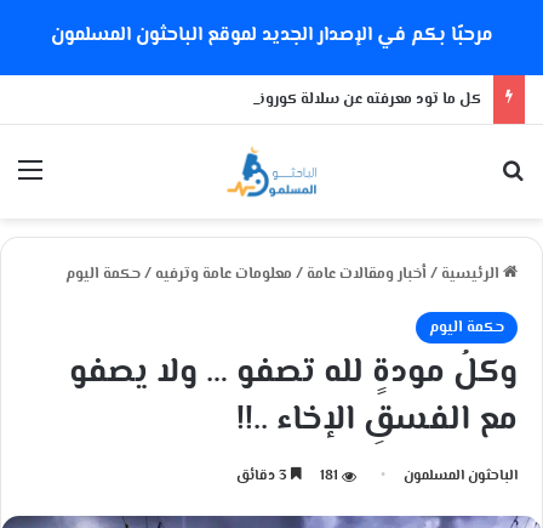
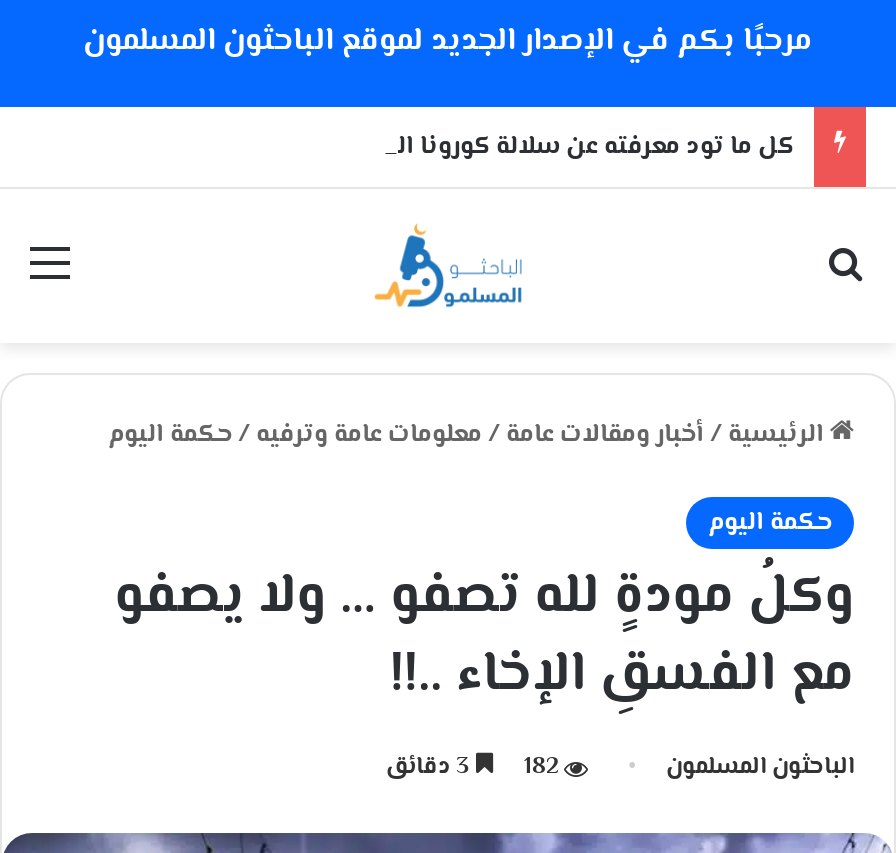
[320,465,338,488] 181 -> [524,749,558,787] 182

